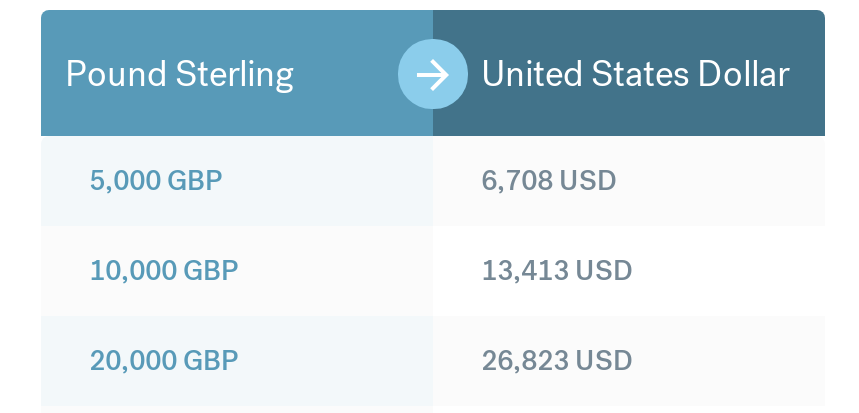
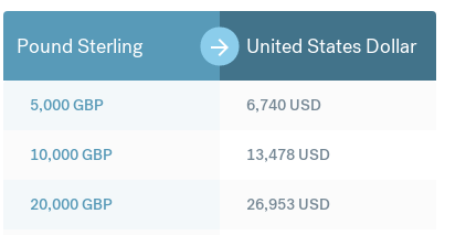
[481,162,617,198] 6,708 USD -> [246,95,321,115] 6,740 USD
[481,252,633,288] 13,413 USD -> [246,145,330,165] 13,478 USD
[481,342,633,378] 26,823 USD -> [246,194,330,214] 26,953 USD

